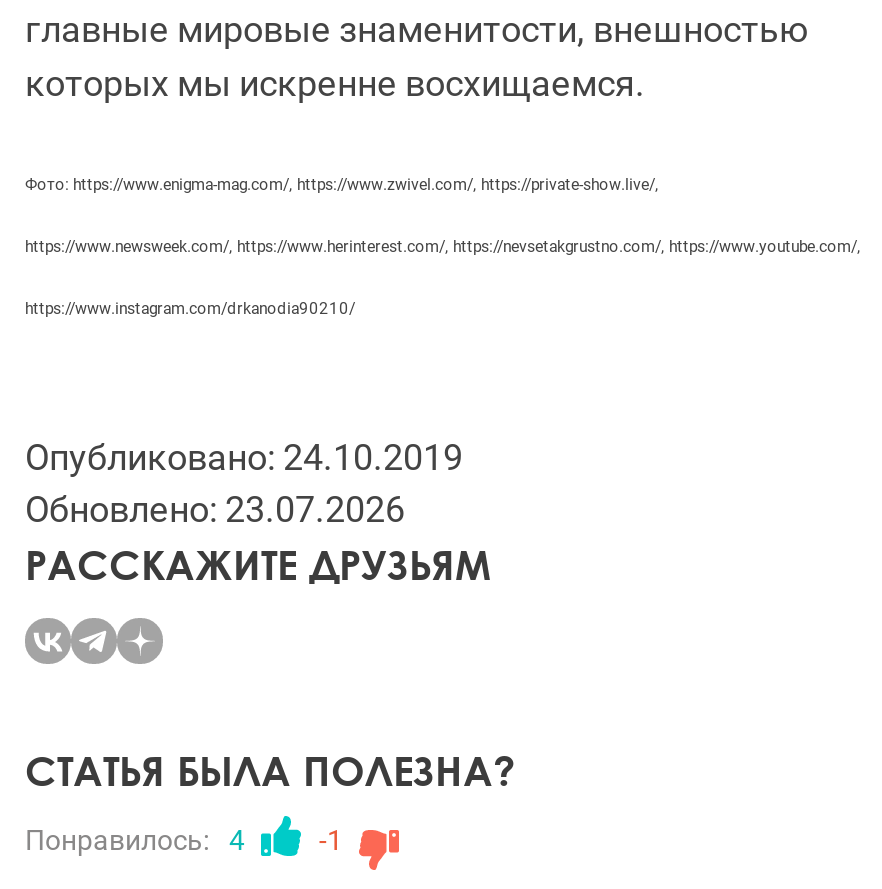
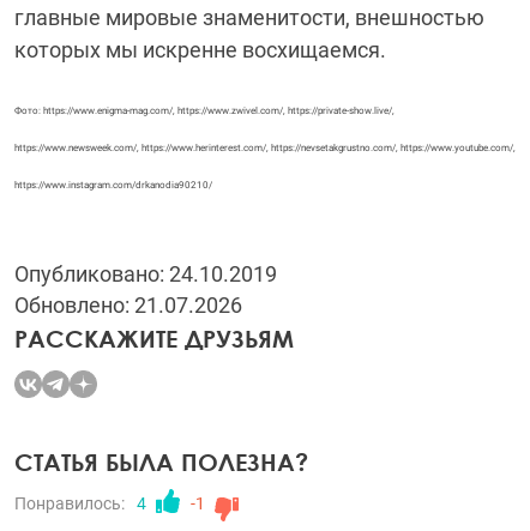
[25,488,405,530] Обновлено: 23.07.2026 -> [14,293,242,318] Обновлено: 21.07.2026

